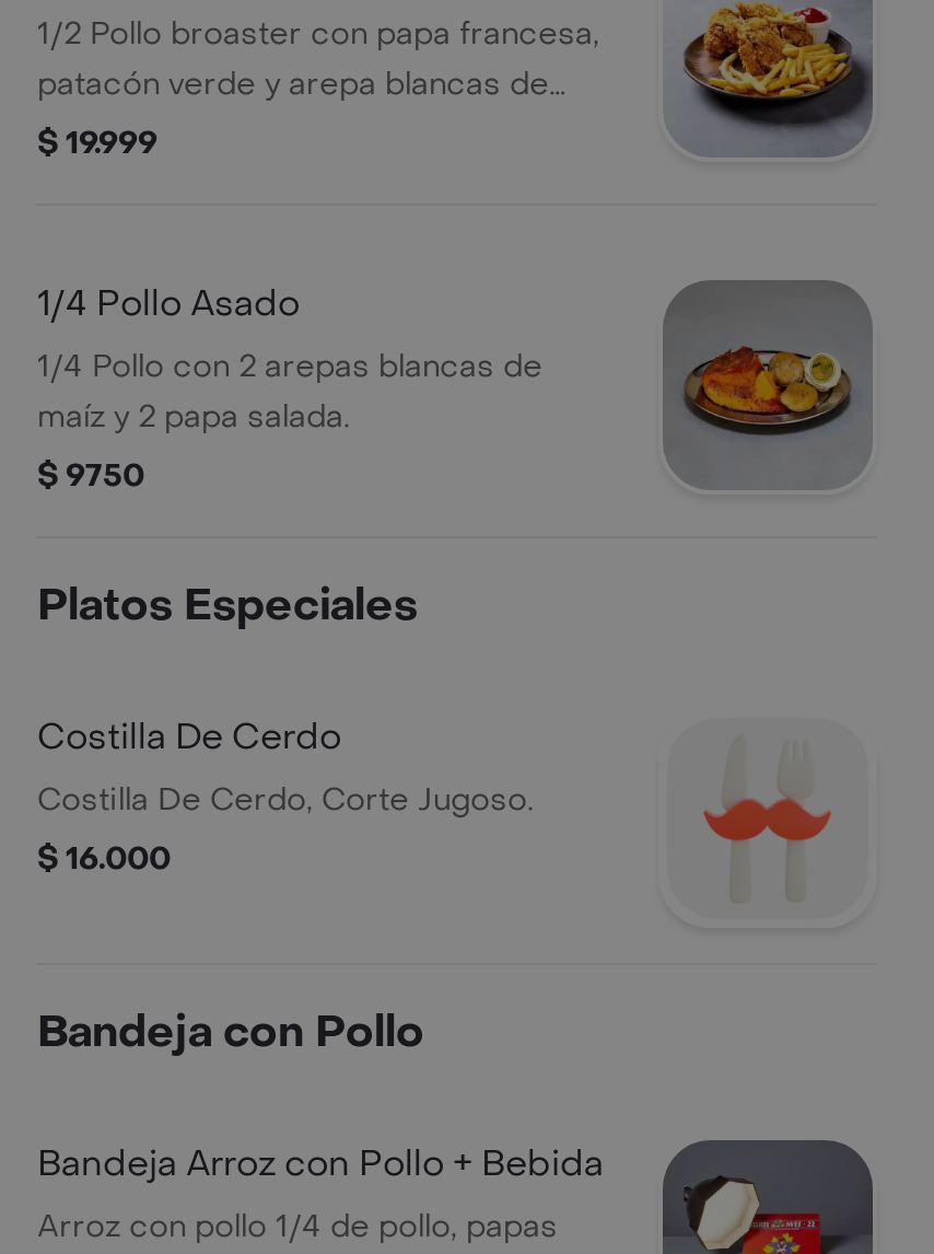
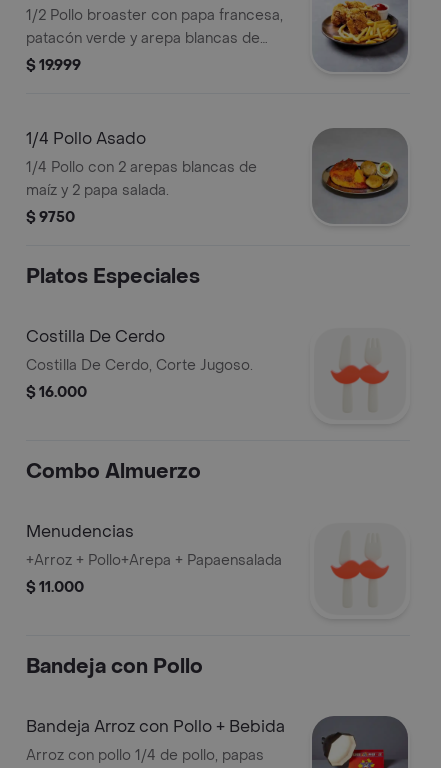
none -> [26,459,282,597] Combo Almuerzo | Menudencias | +Arroz + Pollo+Arepa + Papaensalada | $ 11.000

